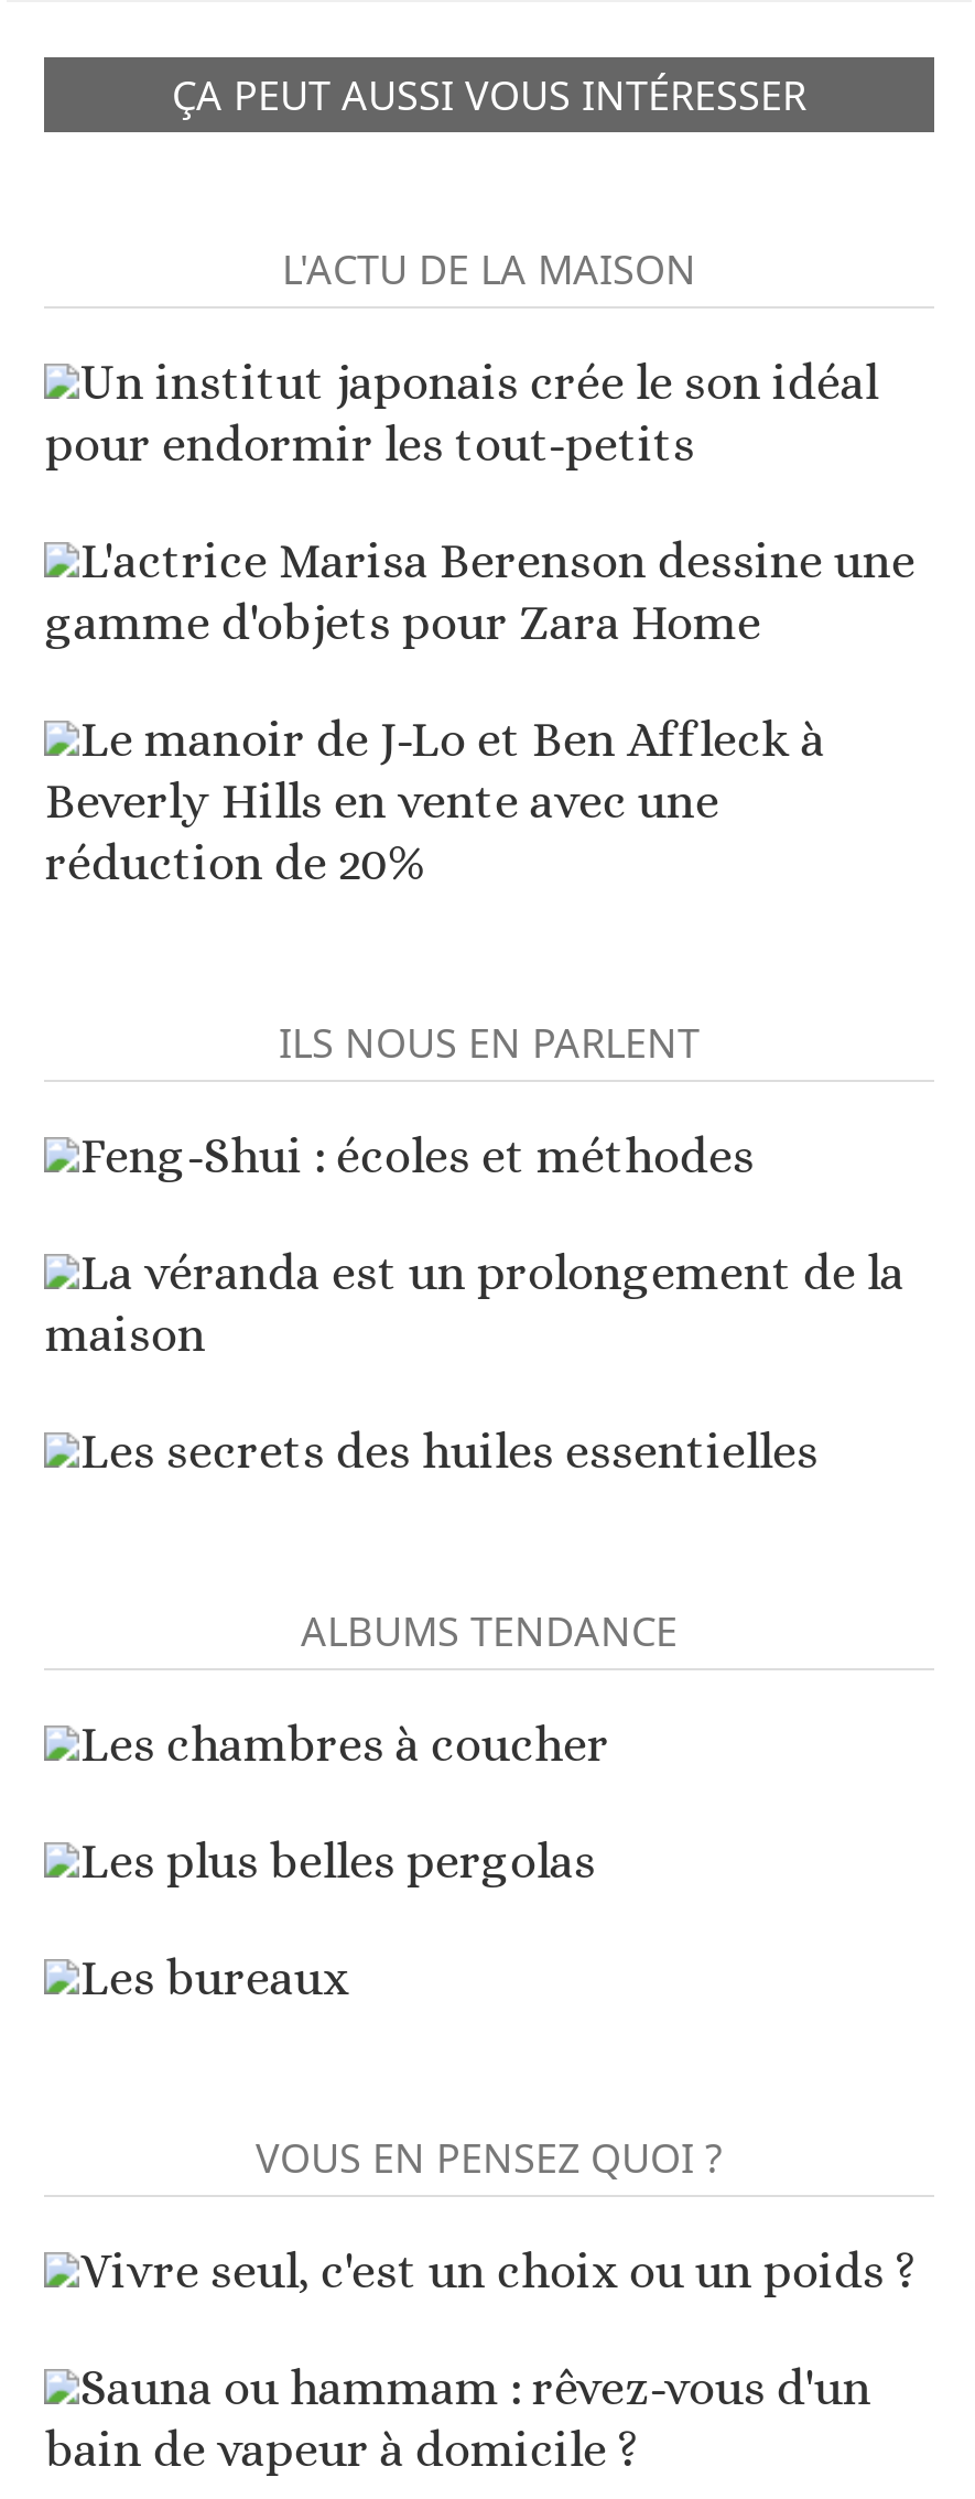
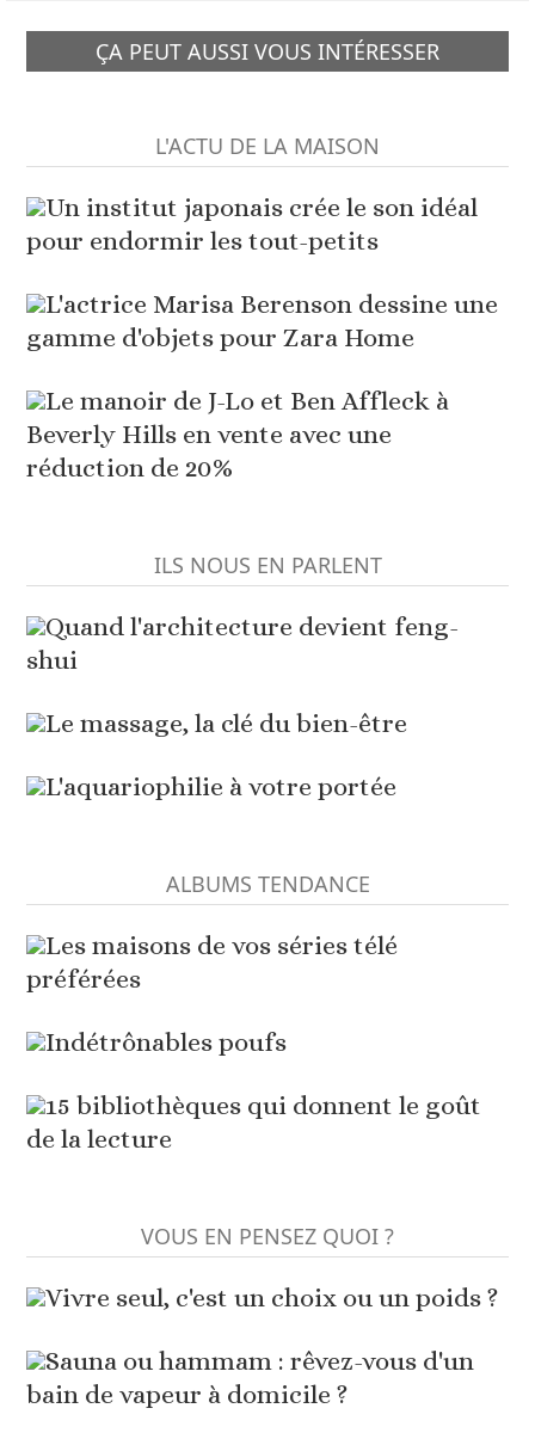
[80,1129,754,1184] Feng-Shui : écoles et méthodes -> [27,612,459,675] Quand l'architecture devient feng- | shui
[45,1246,904,1363] La véranda est un prolongement de la | maison -> [46,709,408,738] Le massage, la clé du bien-être
[80,1424,818,1479] Les secrets des huiles essentielles -> [46,772,397,802] L'aquariophilie à votre portée
[80,1717,609,1772] Les chambres à coucher -> [27,931,398,994] Les maisons de vos séries télé | préférées
[80,1834,596,1889] Les plus belles pergolas -> [46,1027,287,1057] Indétrônables poufs
[80,1951,349,2006] Les bureaux -> [27,1091,482,1154] 15 bibliothèques qui donnent le goût | de la lecture

